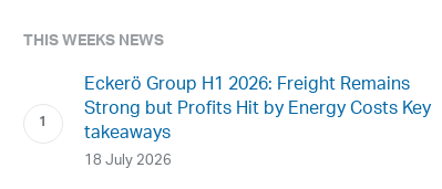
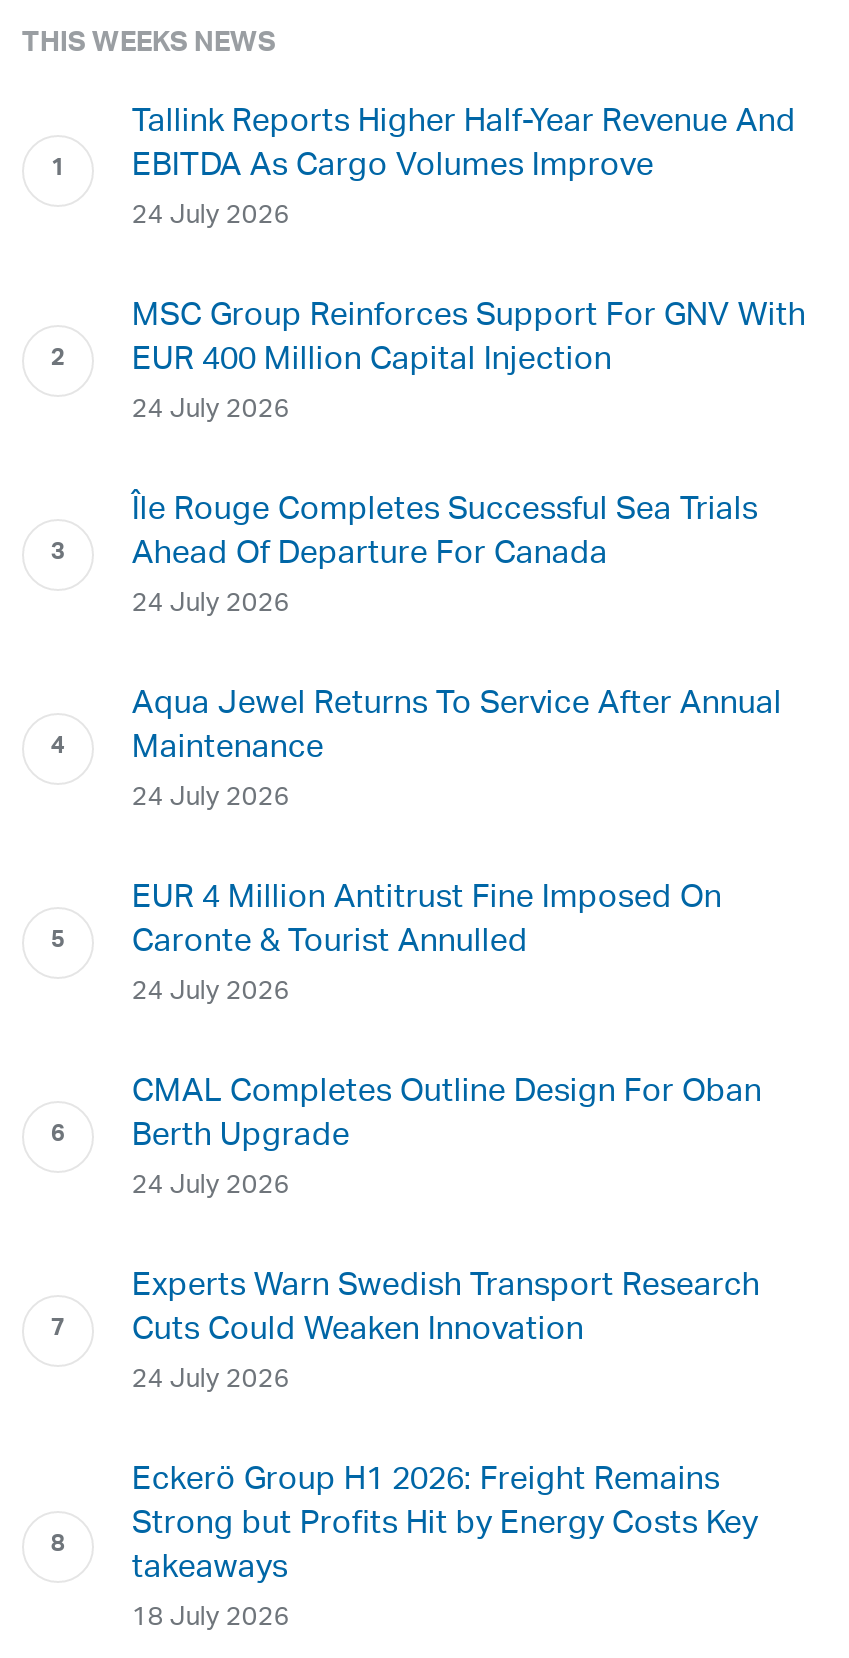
none -> [132,91,806,1409] Tallink Reports Higher Half-Year Revenue And | EBITDA As Cargo Volumes Improve | 24 July 2026 | MSC Group Reinforces Support For GNV With | EUR 400 Million Capital Injection | 24 July 2026 | Île Rouge Completes Successful Sea Trials | Ahead Of Departure For Canada | 24 July 2026 | Aqua Jewel Returns To Service After Annual | Maintenance | 24 July 2026 | EUR 4 Million Antitrust Fine Imposed On | Caronte & Tourist Annulled | 24 July 2026 | CMAL Completes Outline Design For Oban | Berth Upgrade | 24 July 2026 | Experts Warn Swedish Transport Research | Cuts Could Weaken Innovation | 24 July 2026

